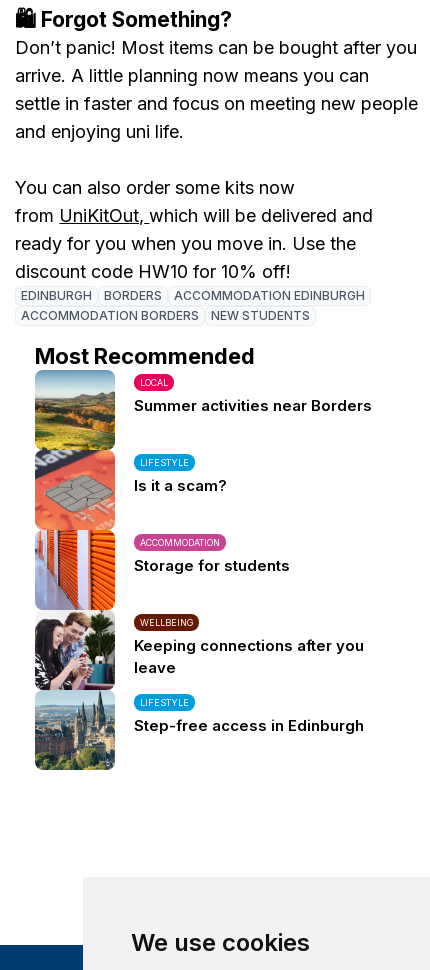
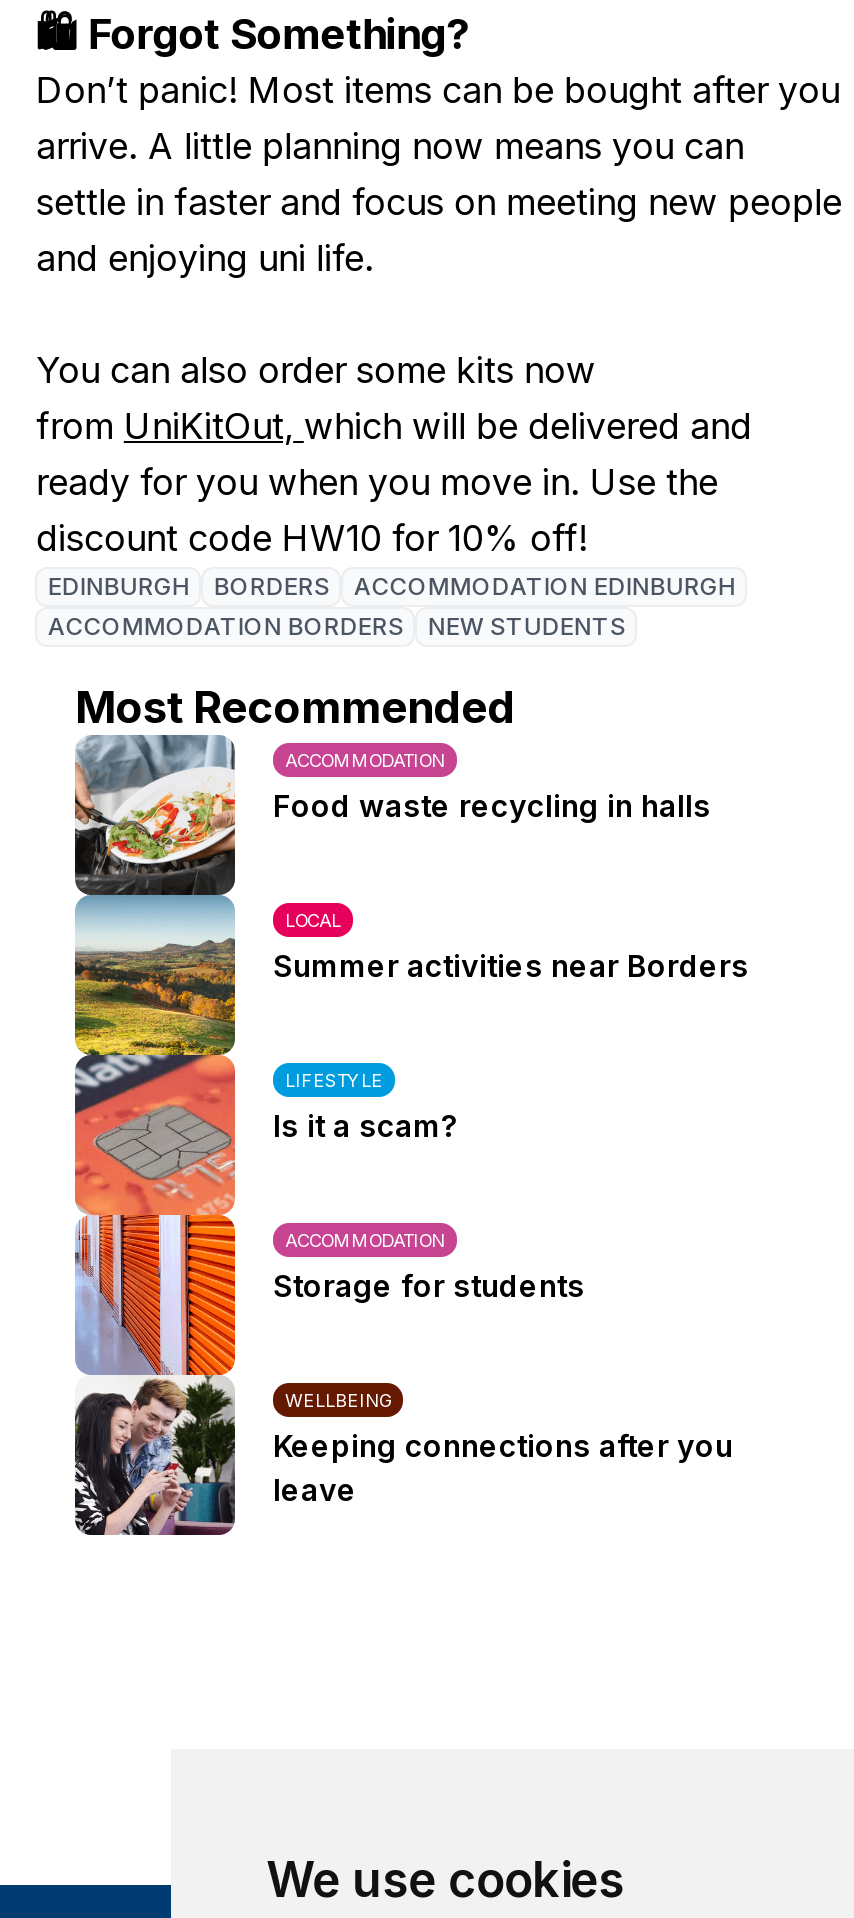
none -> [73,739,711,897] [image] | ACCOMMODATION | Food waste recycling in halls
moved [33,377,372,692] -> [71,909,749,1539]: [image] | LOCAL | Summer activities near Borders | ... | Keeping connections after you | leave
[34,690,364,771] [image] | LIFESTYLE | Step-free access in Edinburgh -> none

